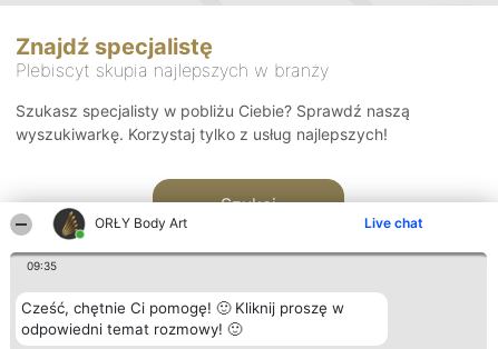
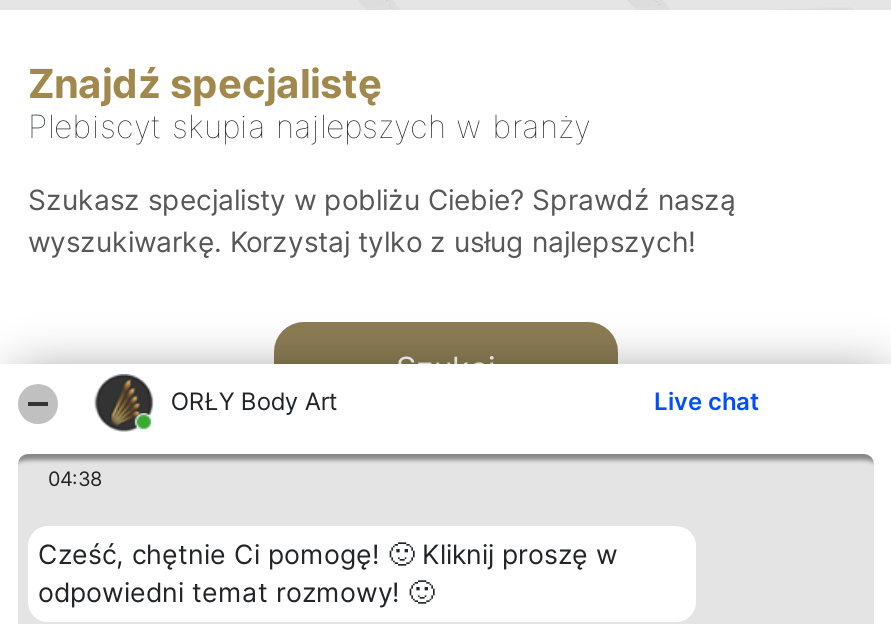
[27,259,57,272] 09:35 -> [48,466,102,490] 04:38

